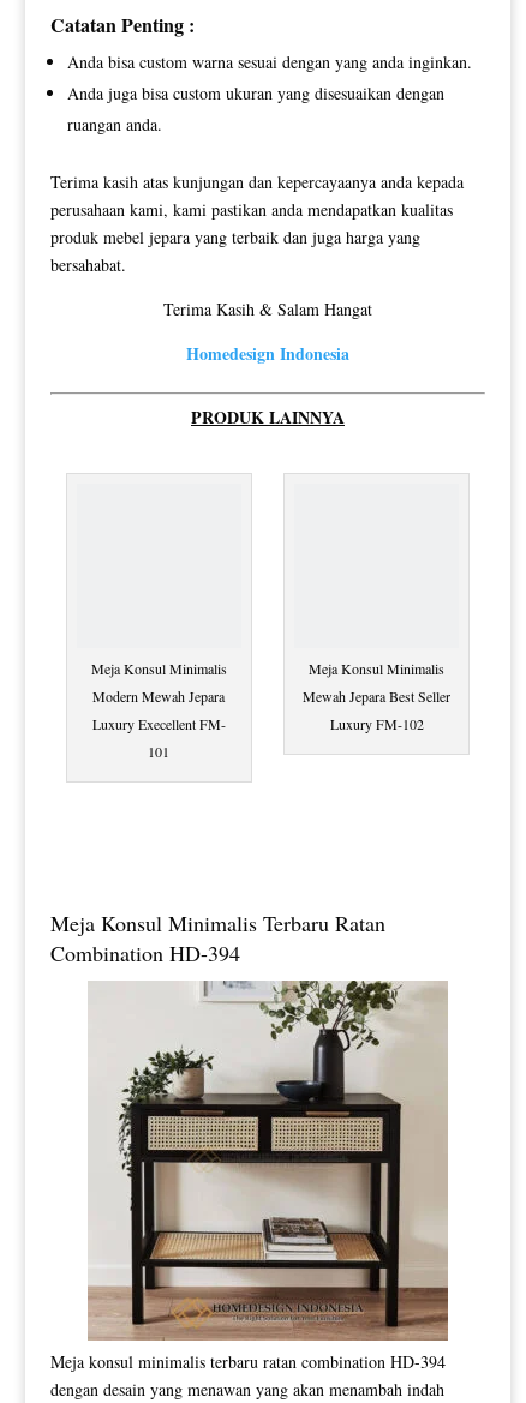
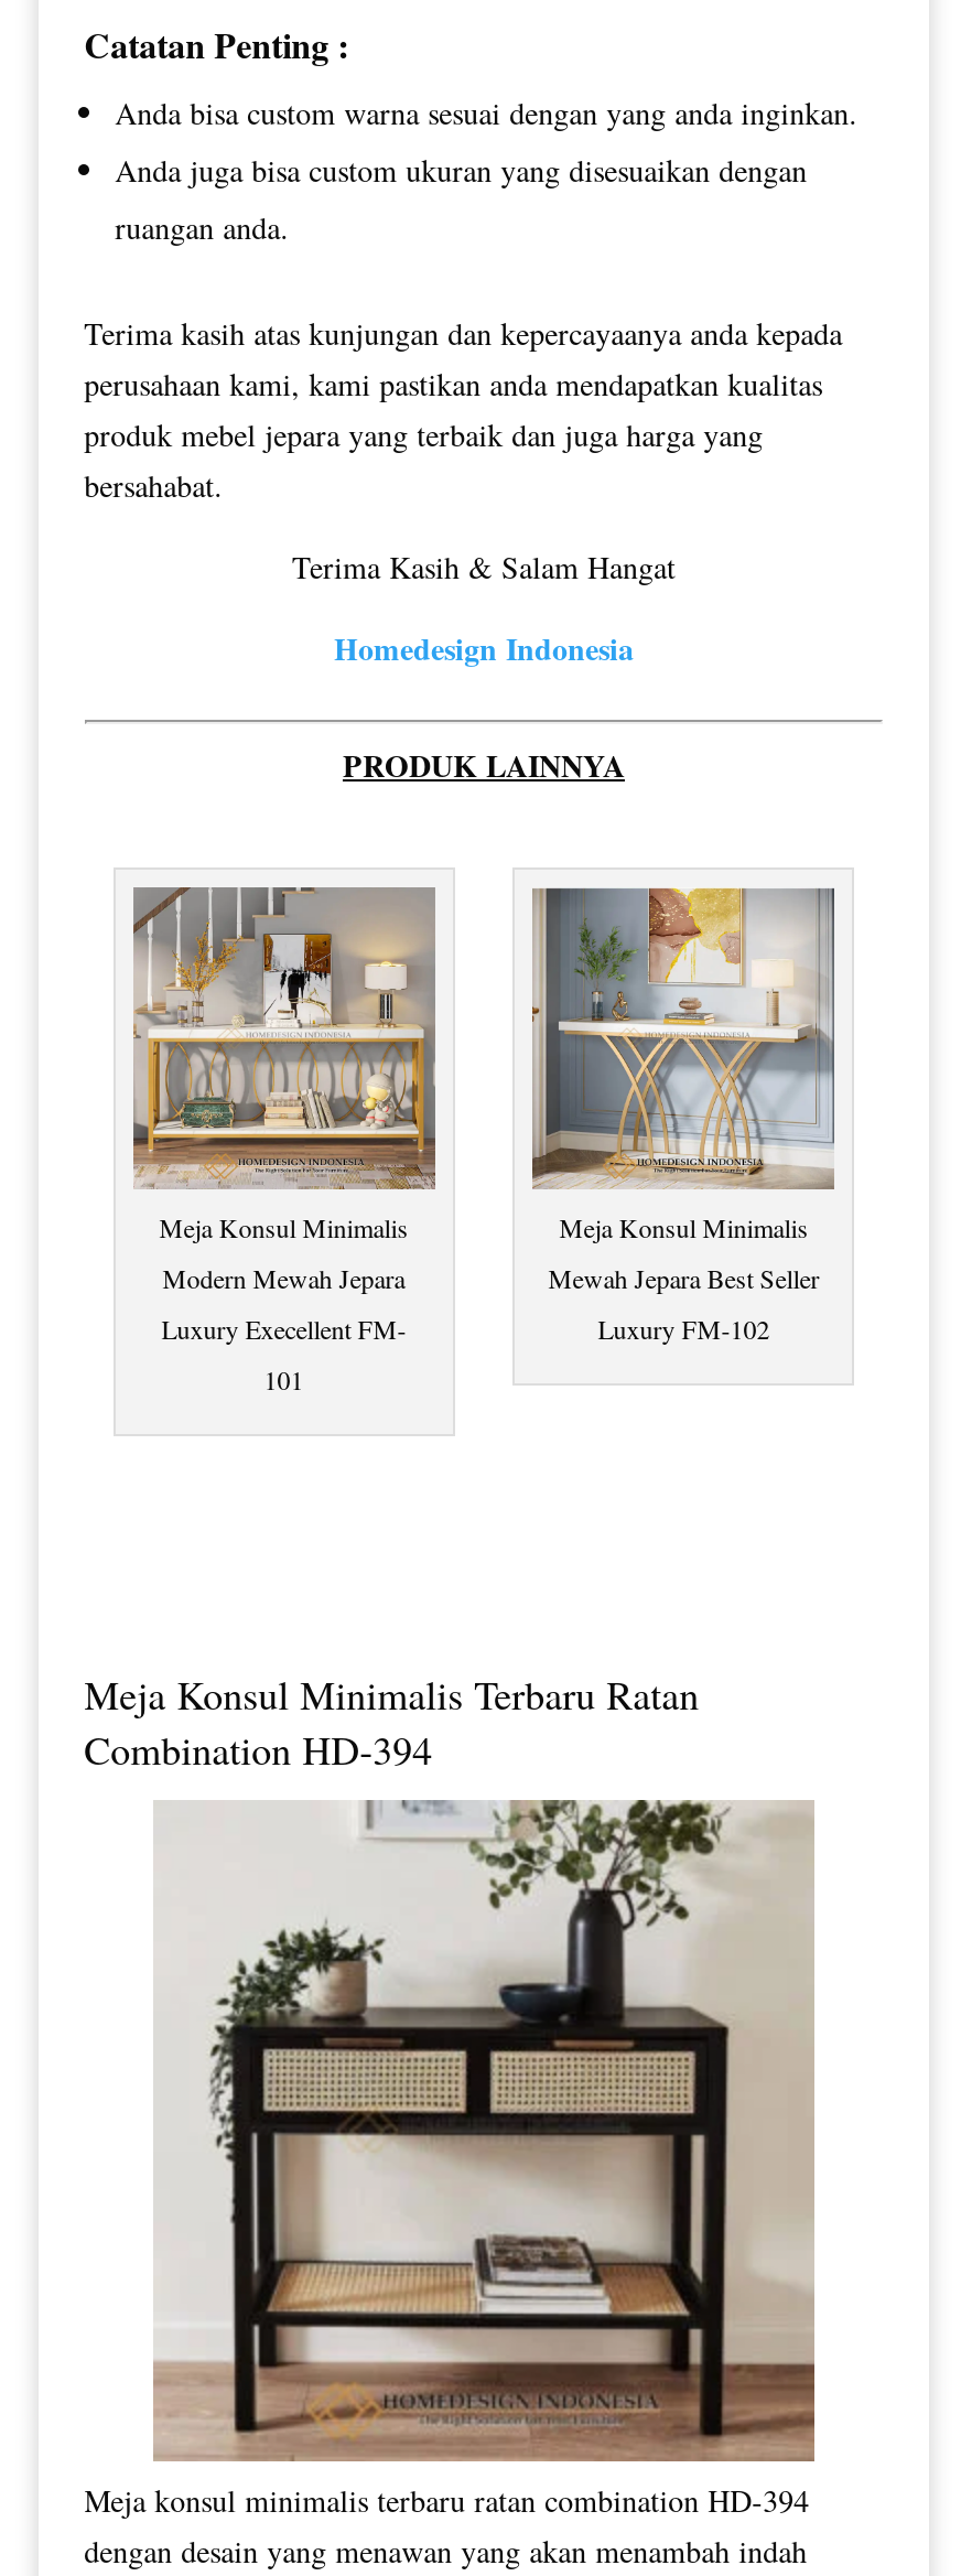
none -> [131,885,438,1192] [image]
none -> [530,885,836,1192] [image]

